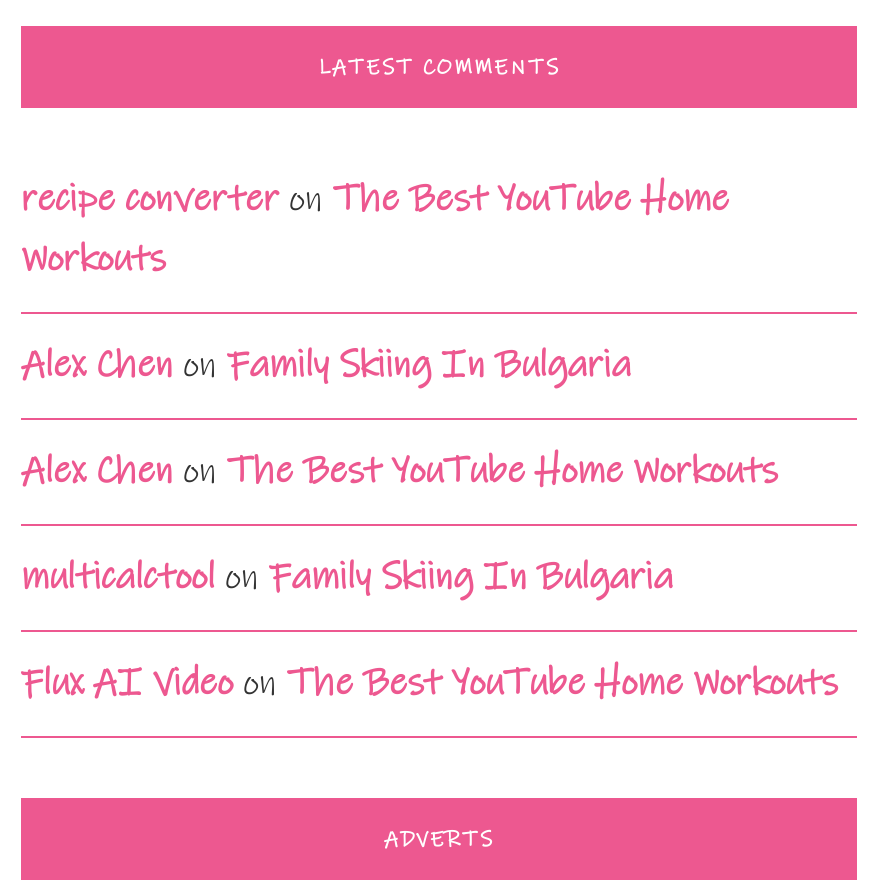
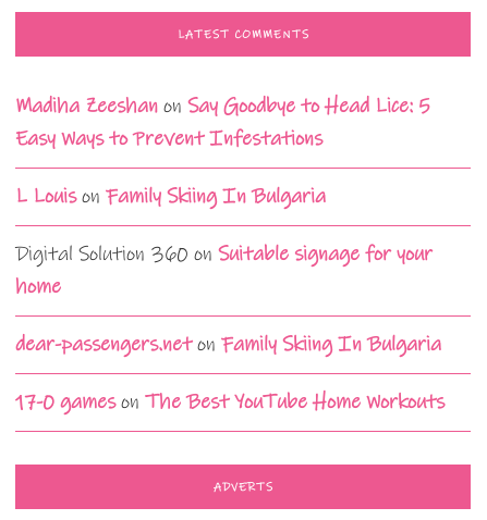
[21,176,729,282] recipe converter on The Best YouTube Home | Workouts -> [15,94,430,151] Madiha Zeeshan on Say Goodbye to Head Lice: 5 | Easy Ways to Prevent Infestations
[21,342,631,388] Alex Chen on Family Skiing In Bulgaria -> [15,184,326,209] L Louis on Family Skiing In Bulgaria
[21,448,777,494] Alex Chen on The Best YouTube Home Workouts -> [15,242,433,299] Digital Solution 360 on Suitable signage for your | home
[21,554,673,600] multicalctool on Family Skiing In Bulgaria -> [15,332,441,357] dear-passengers.net on Family Skiing In Bulgaria
[21,660,837,706] Flux AI Video on The Best YouTube Home Workouts -> [15,389,445,414] 17-0 games on The Best YouTube Home Workouts

